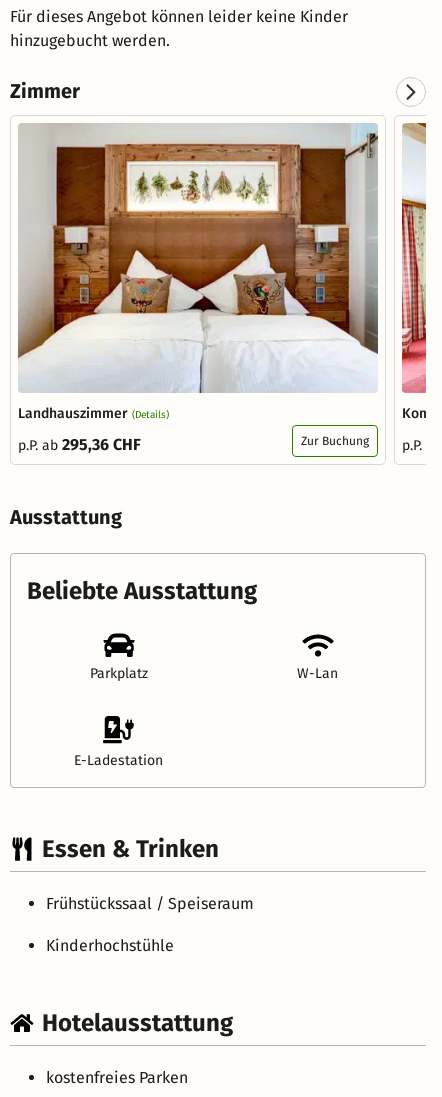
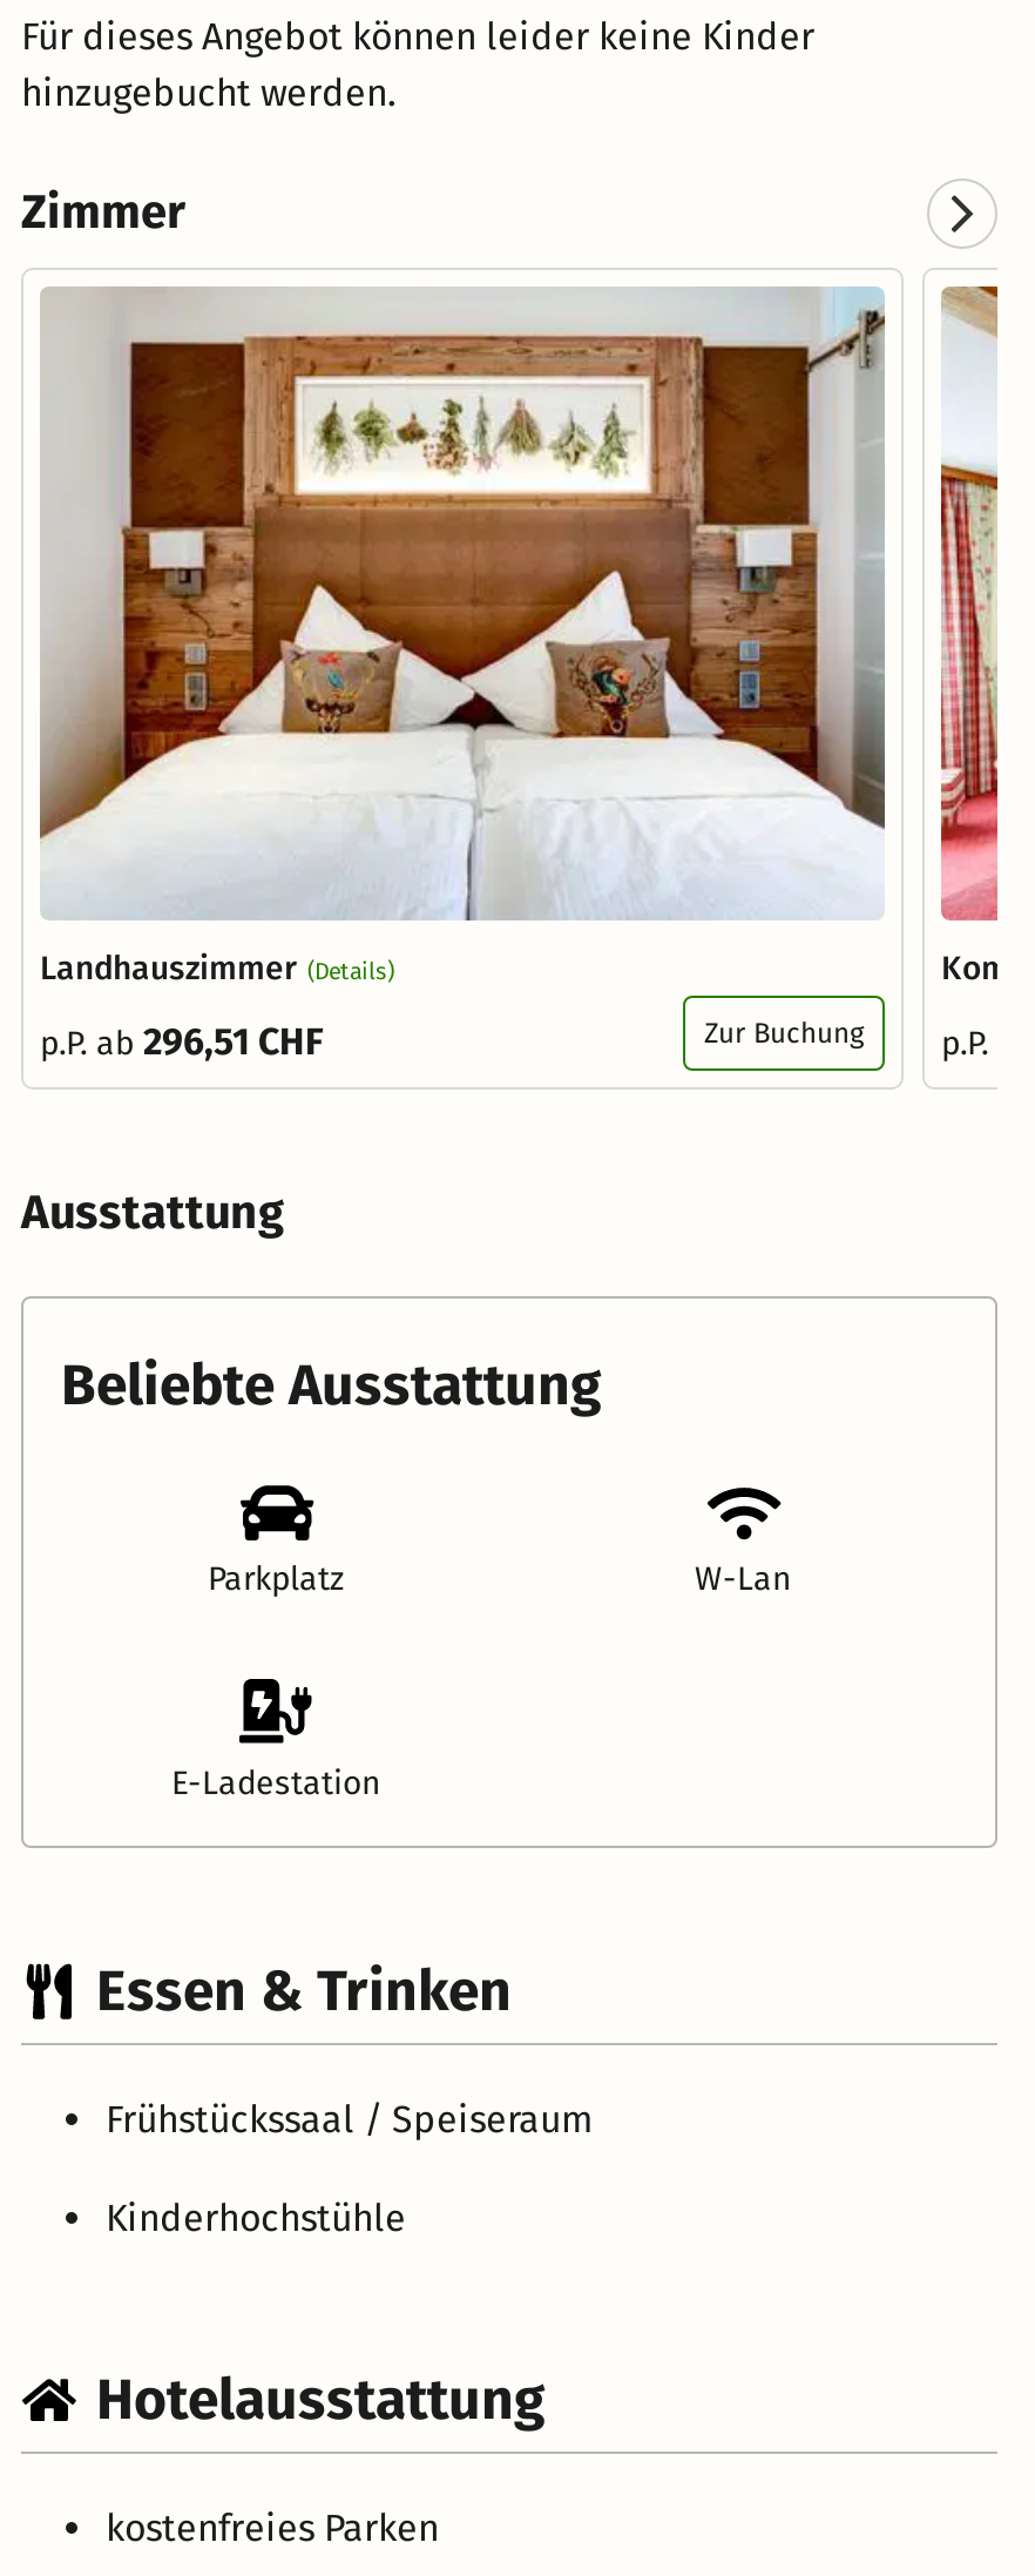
[18,435,141,454] p.P. ab 295,36 CHF -> [40,1019,324,1064] p.P. ab 296,51 CHF

